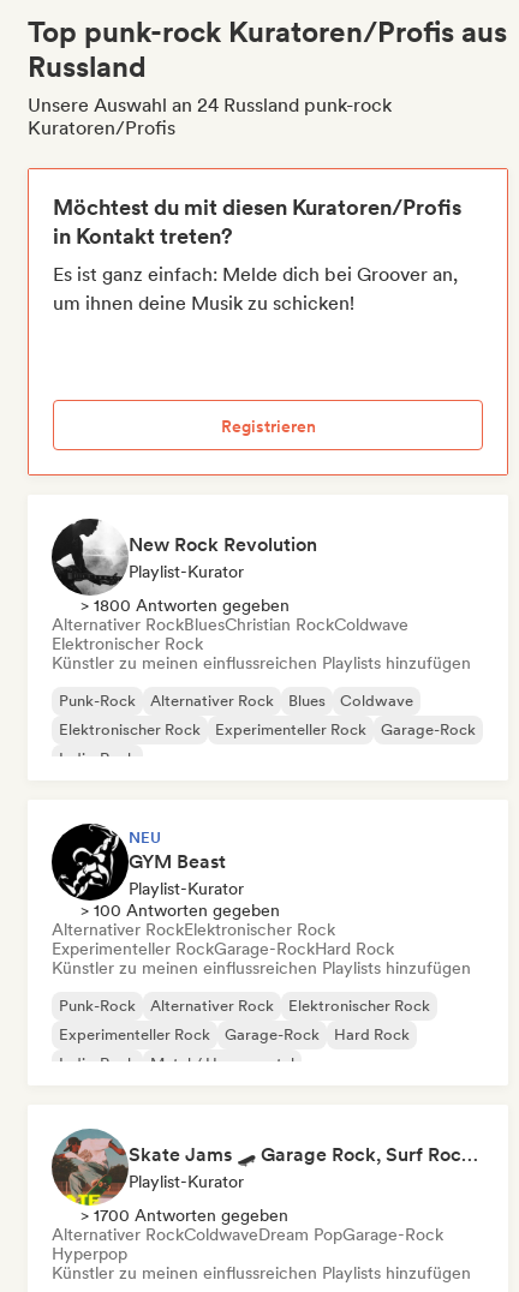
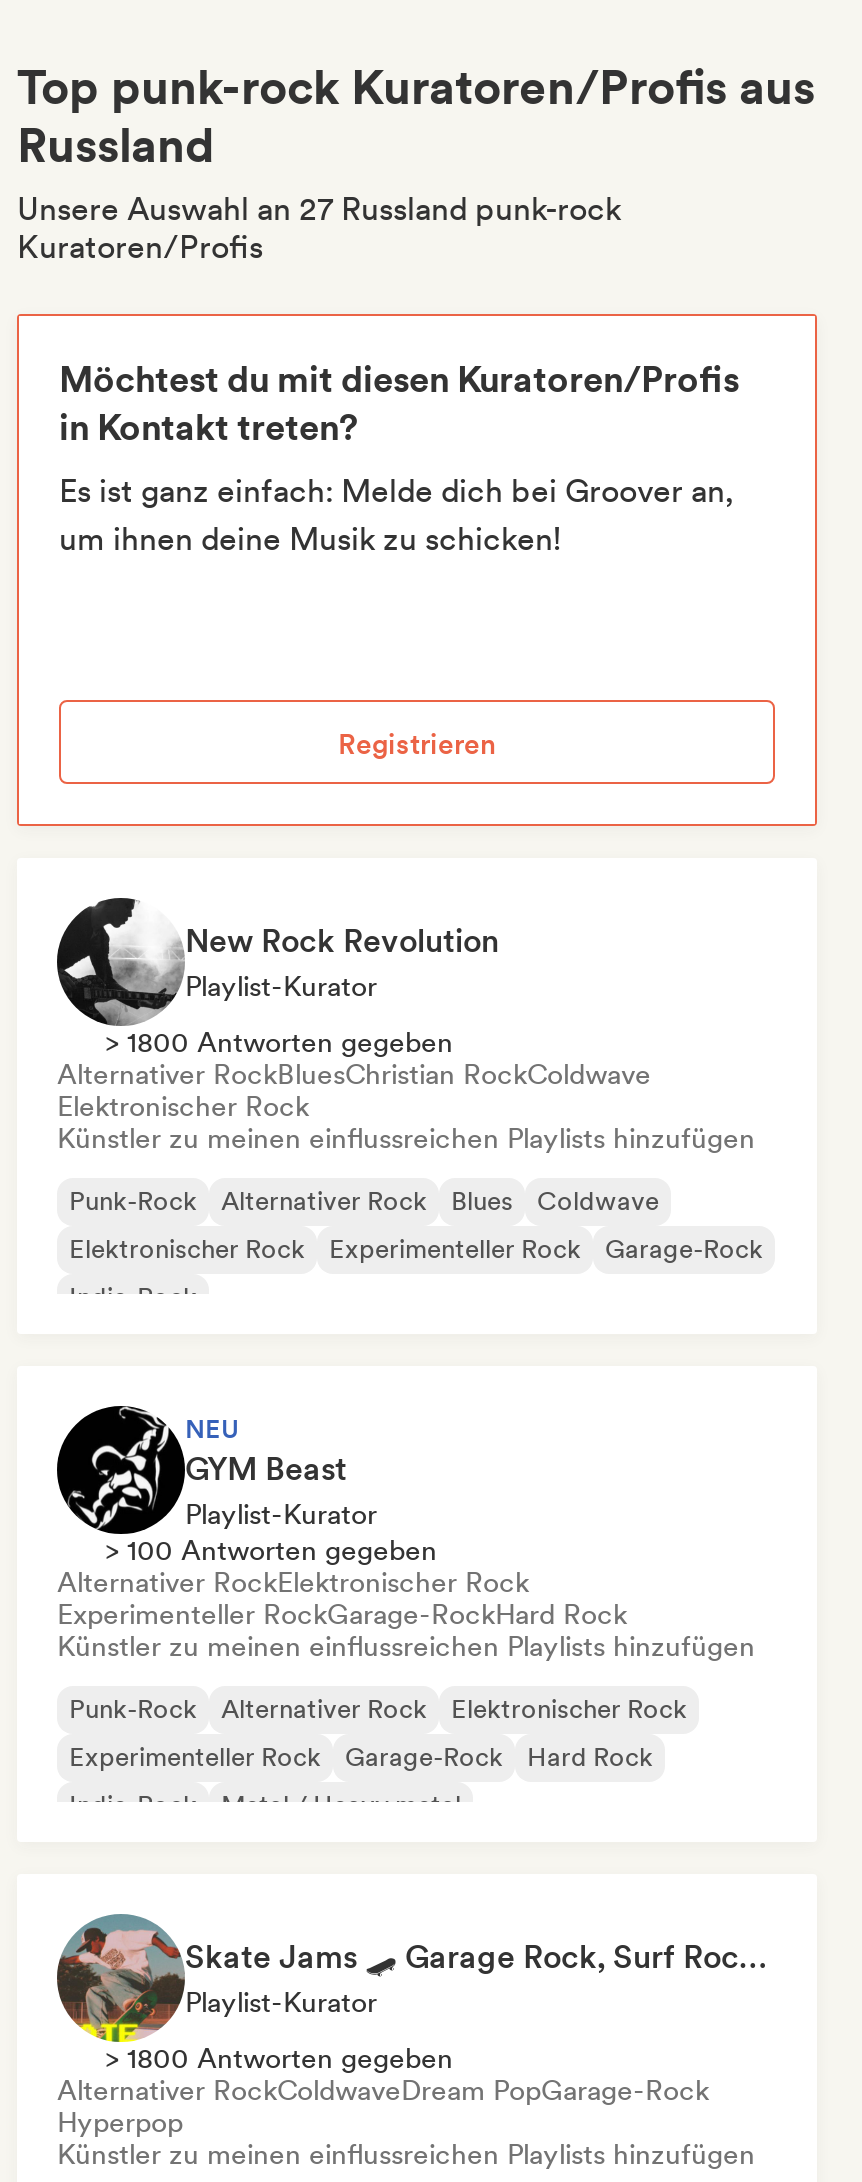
[28,94,392,116] Unsere Auswahl an 24 Russland punk-rock -> [17,190,621,228] Unsere Auswahl an 27 Russland punk-rock
[80,1206,288,1225] > 1700 Antworten gegeben -> [105,2042,453,2074] > 1800 Antworten gegeben

